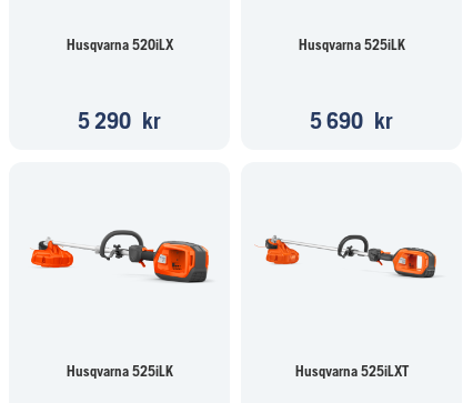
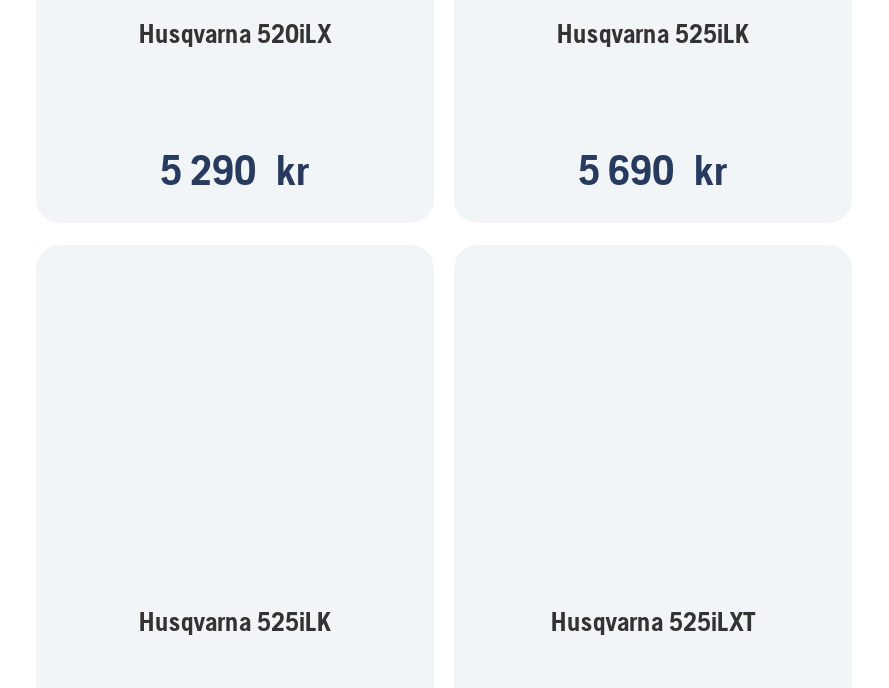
[30,229,210,284] [image] -> none
[264,234,437,280] [image] -> none

